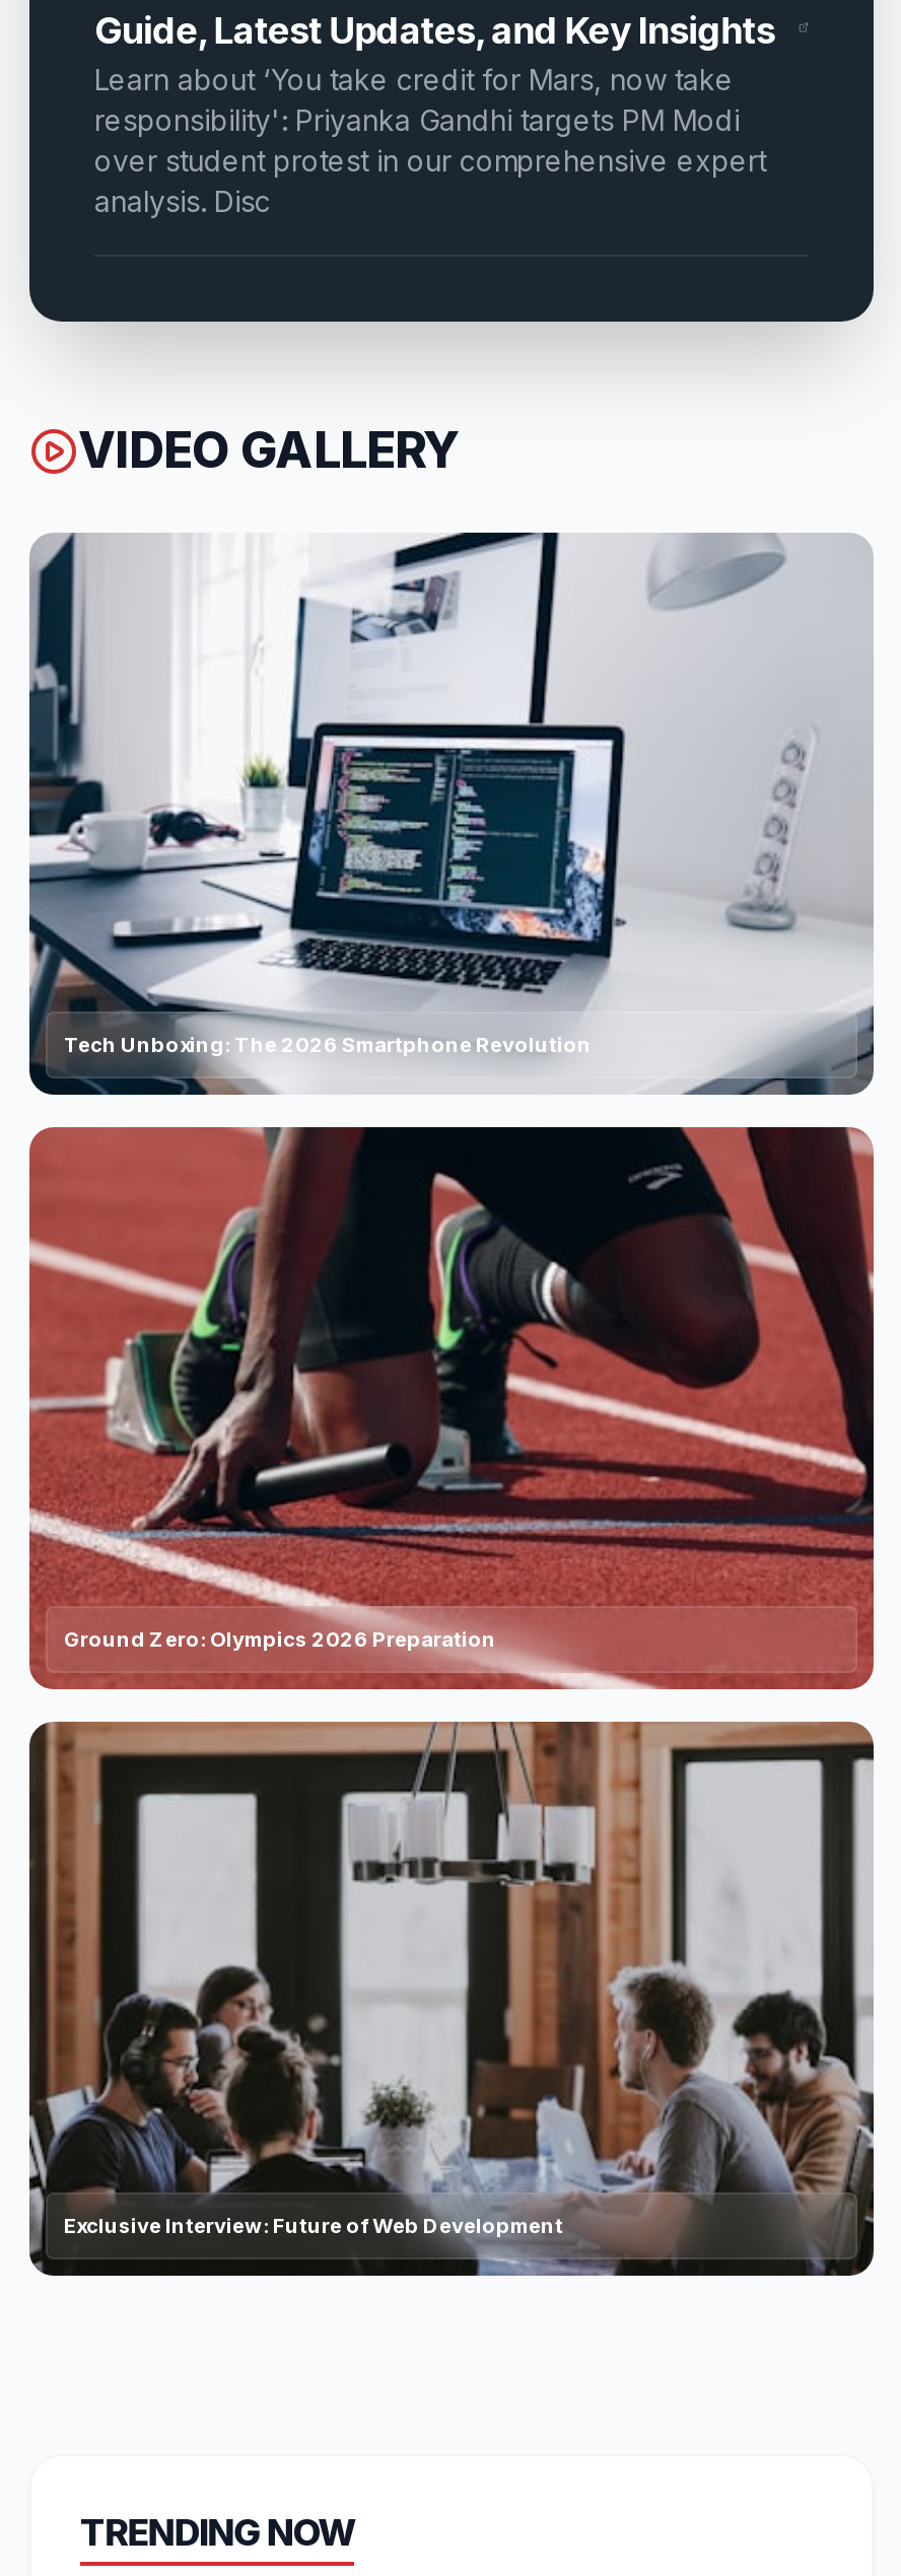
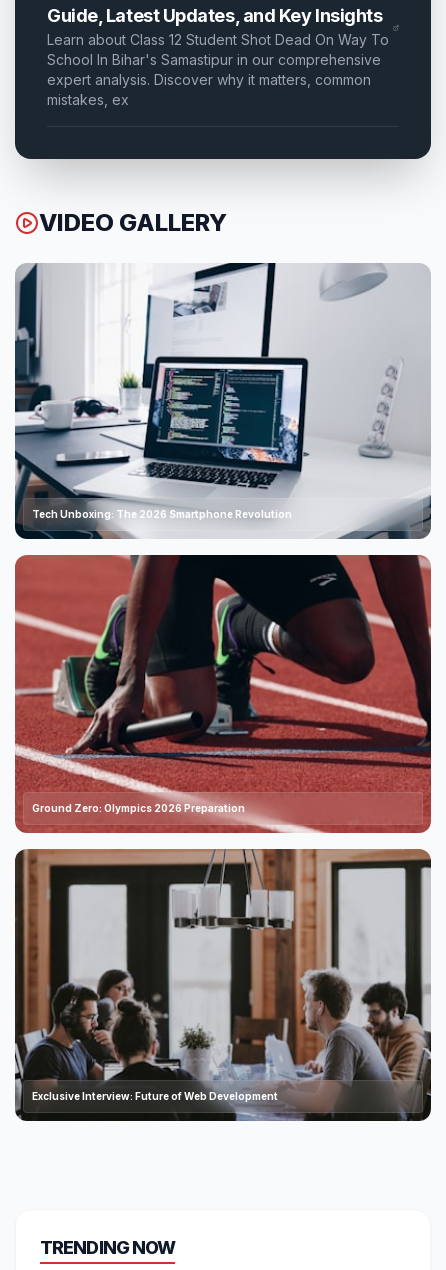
[94,61,766,218] Learn about ‘You take credit for Mars, now take | responsibility': Priyanka Gandhi targets PM Modi | over student protest in our comprehensive expert | analysis. Disc -> [47,31,389,108] Learn about Class 12 Student Shot Dead On Way To | School In Bihar's Samastipur in our comprehensive | expert analysis. Discover why it matters, common | mistakes, ex

